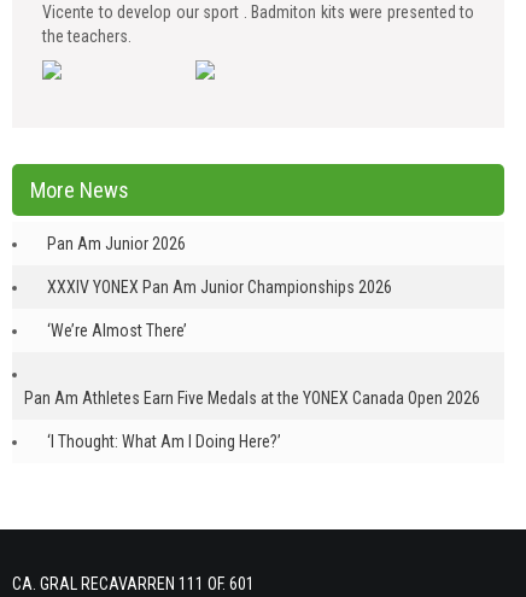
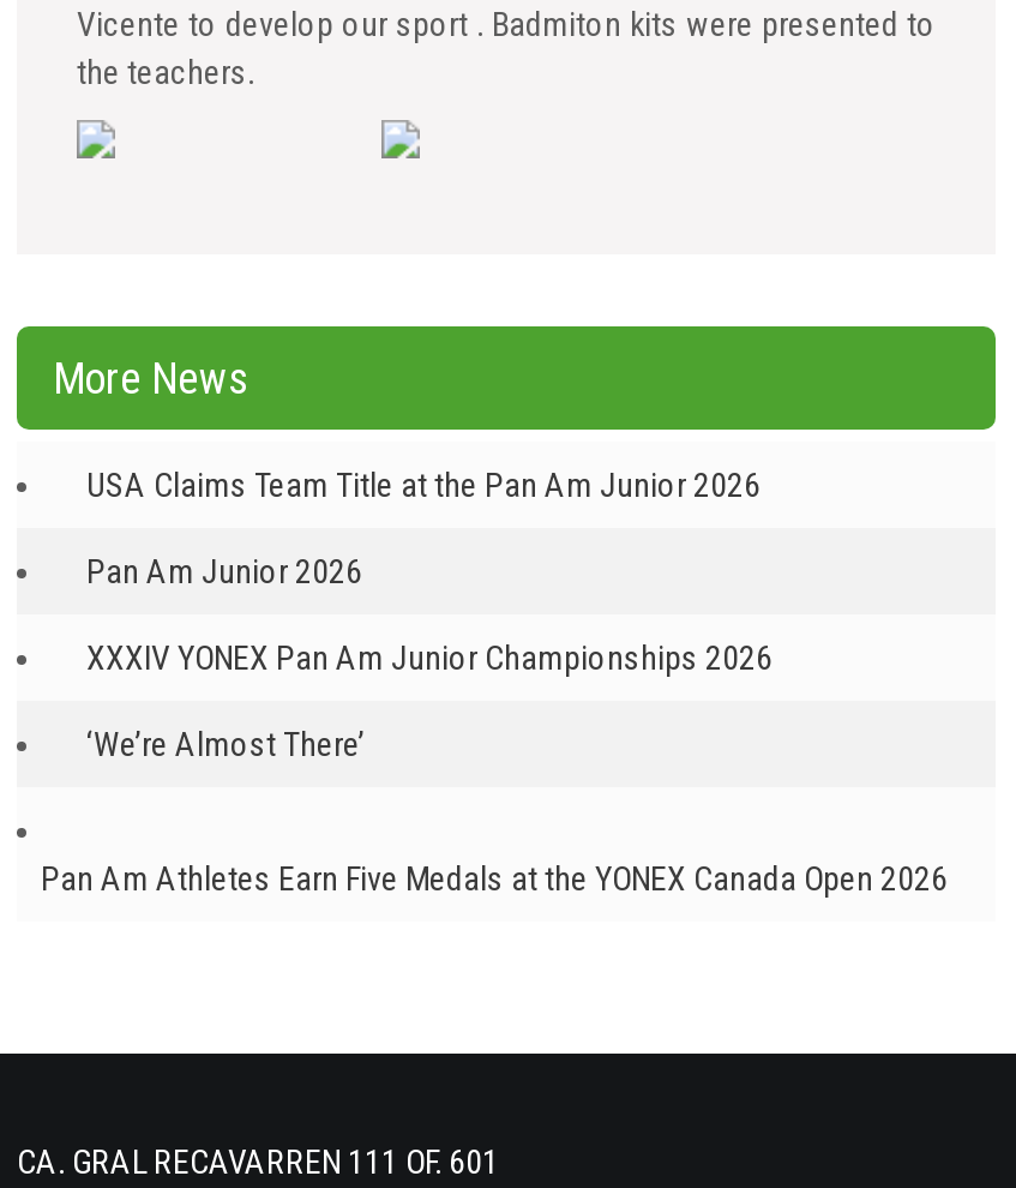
none -> [86,466,761,504] USA Claims Team Title at the Pan Am Junior 2026
moved [24,234,480,408] -> [41,552,948,898]: Pan Am Junior 2026 | XXXIV YONEX Pan Am Junior Championships 2026 | ‘We’re Almost There’ | Pan Am Athletes Earn Five Medals at the YONEX Canada Open 2026
[47,432,281,451] ‘I Thought: What Am I Doing Here?’ -> none

